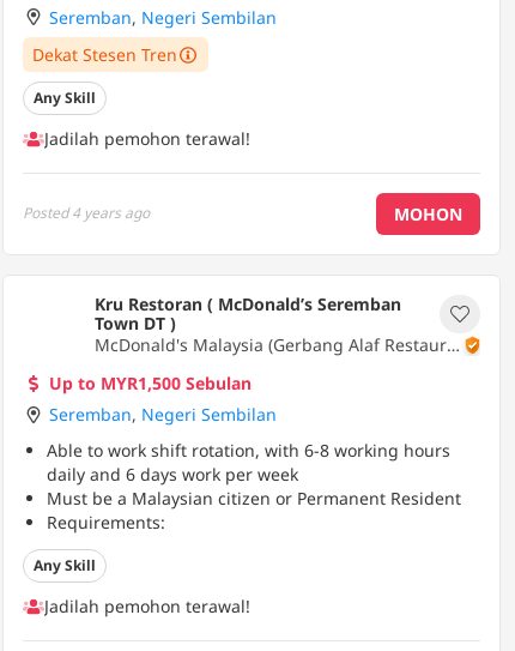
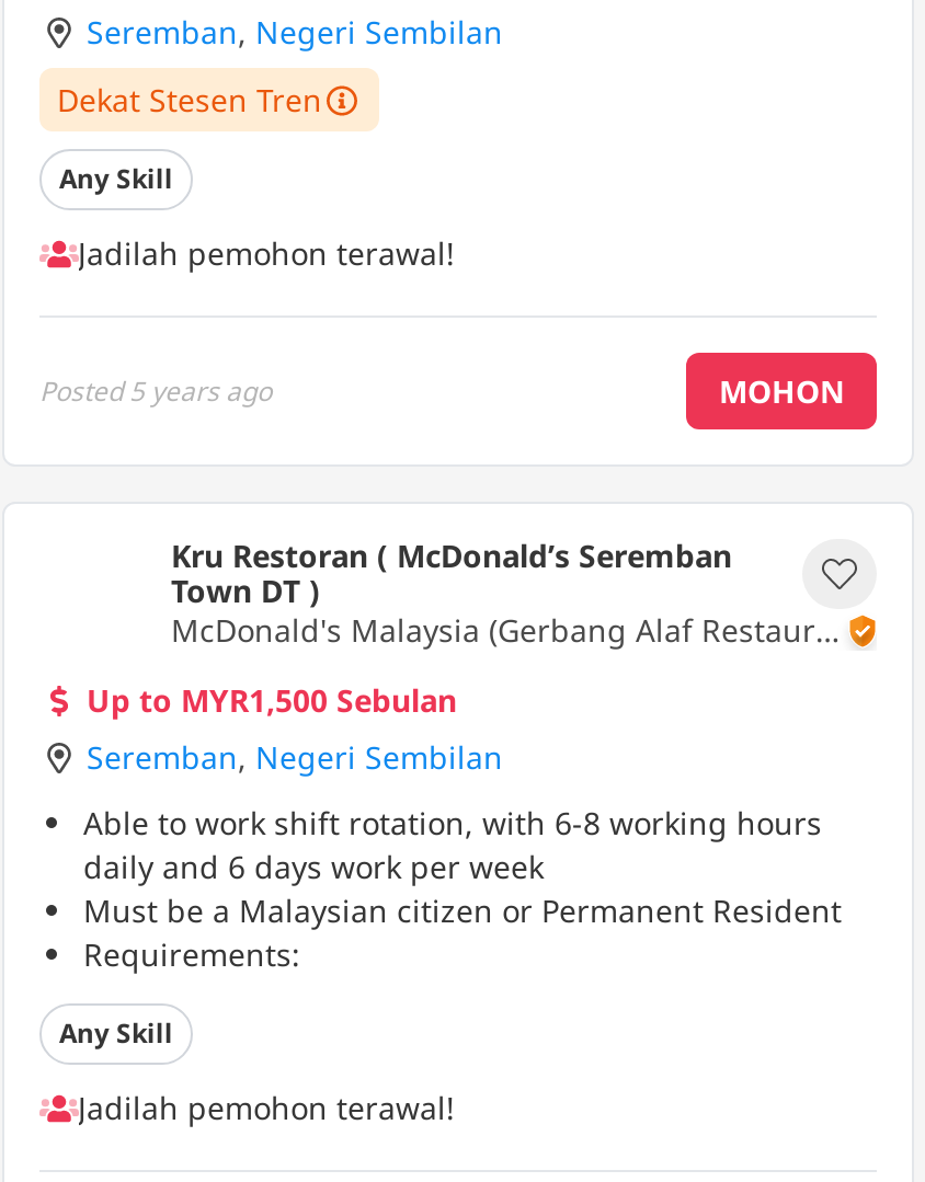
[23,203,150,223] Posted4 years ago -> [39,371,272,408] Posted5 years ago

